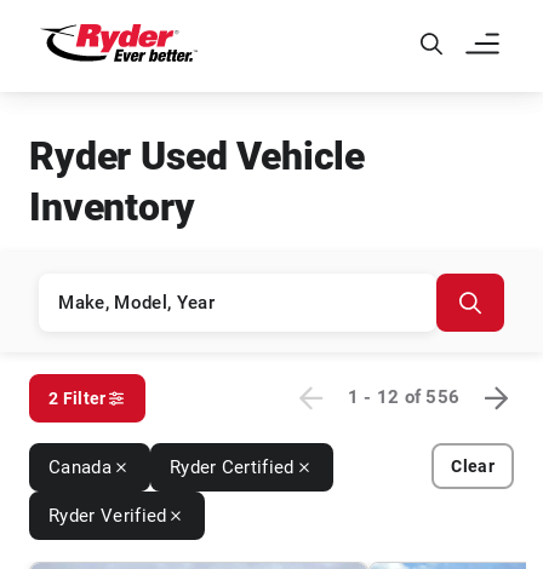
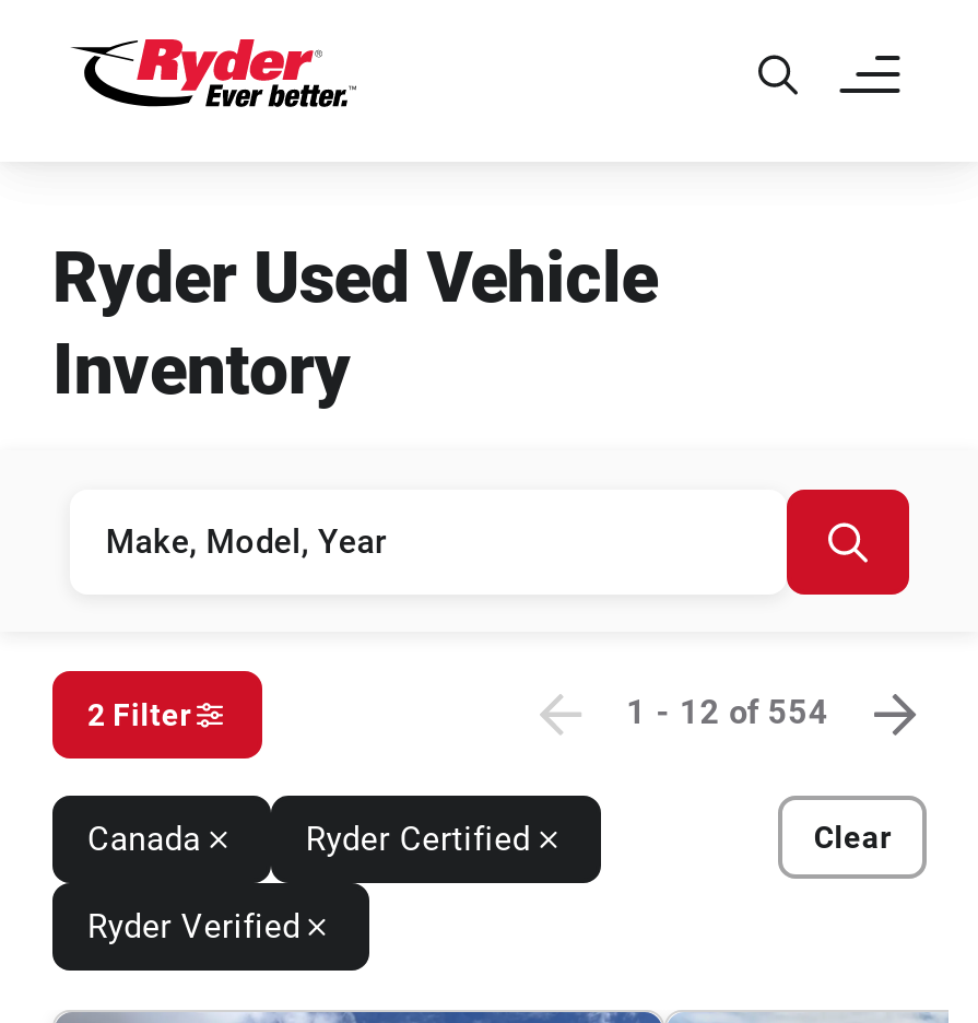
[347,387,460,408] 1 - 12 of 556 -> [627,694,829,733] 1 - 12 of 554

